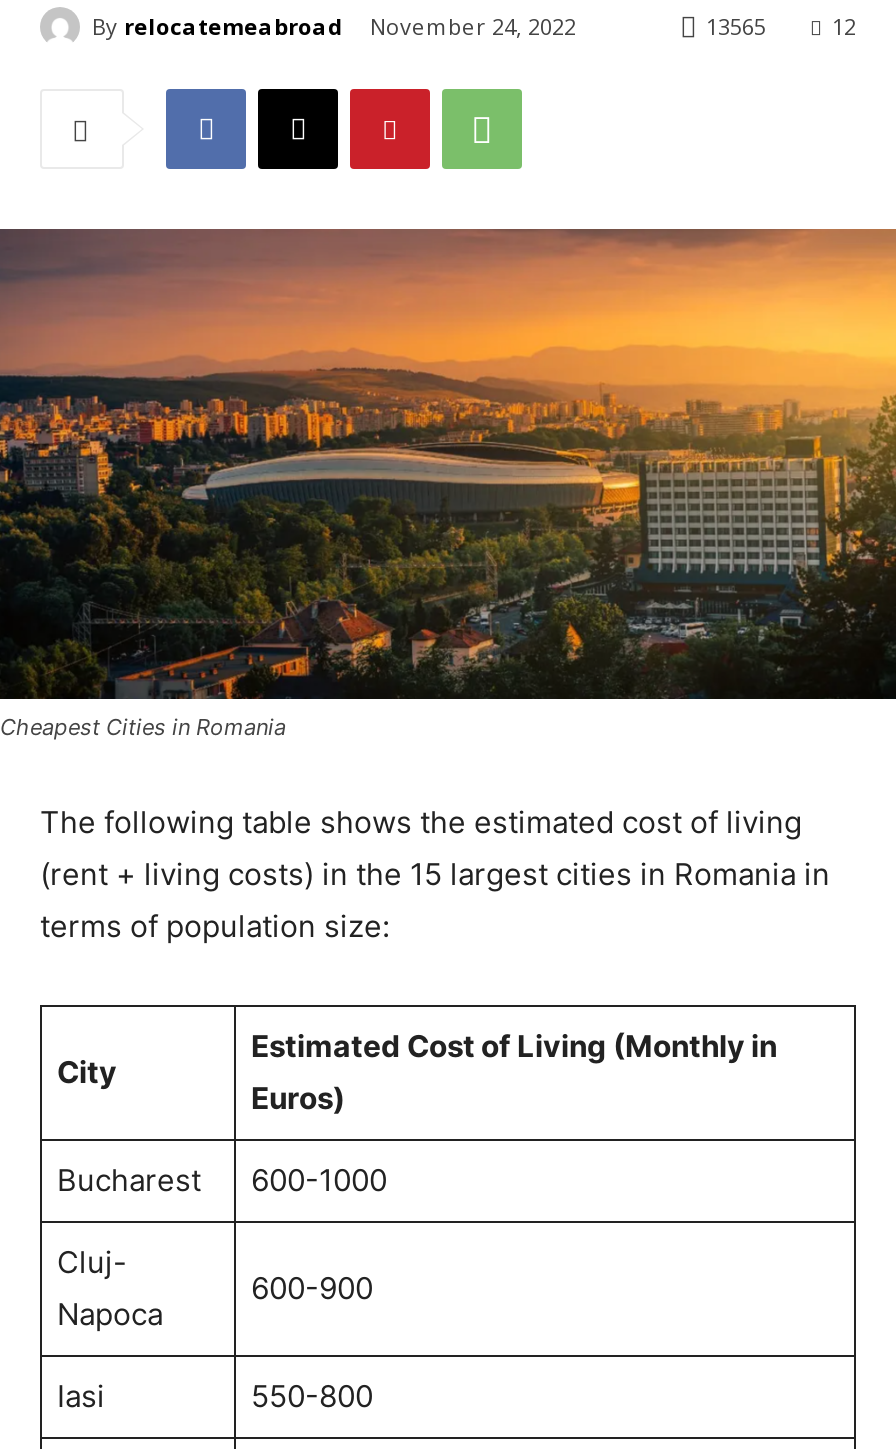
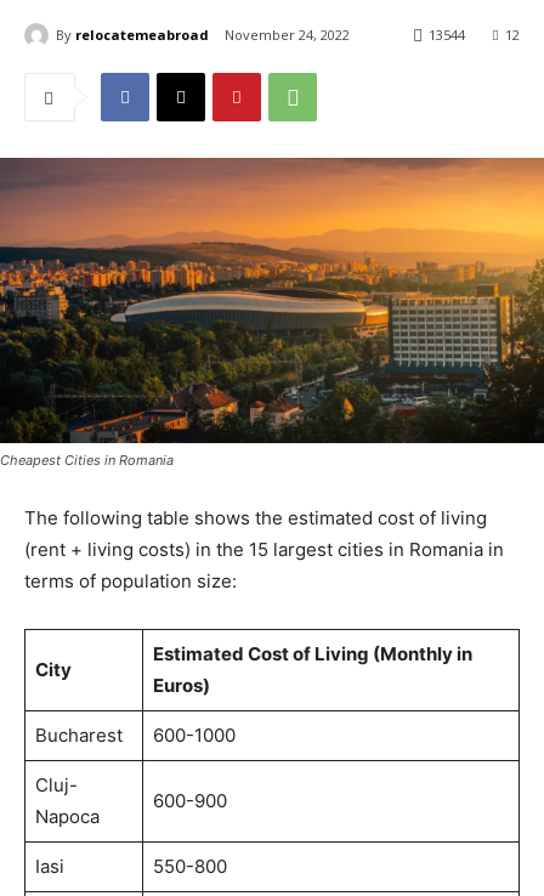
[706,11,766,41] 13565 -> [429,26,465,44] 13544

